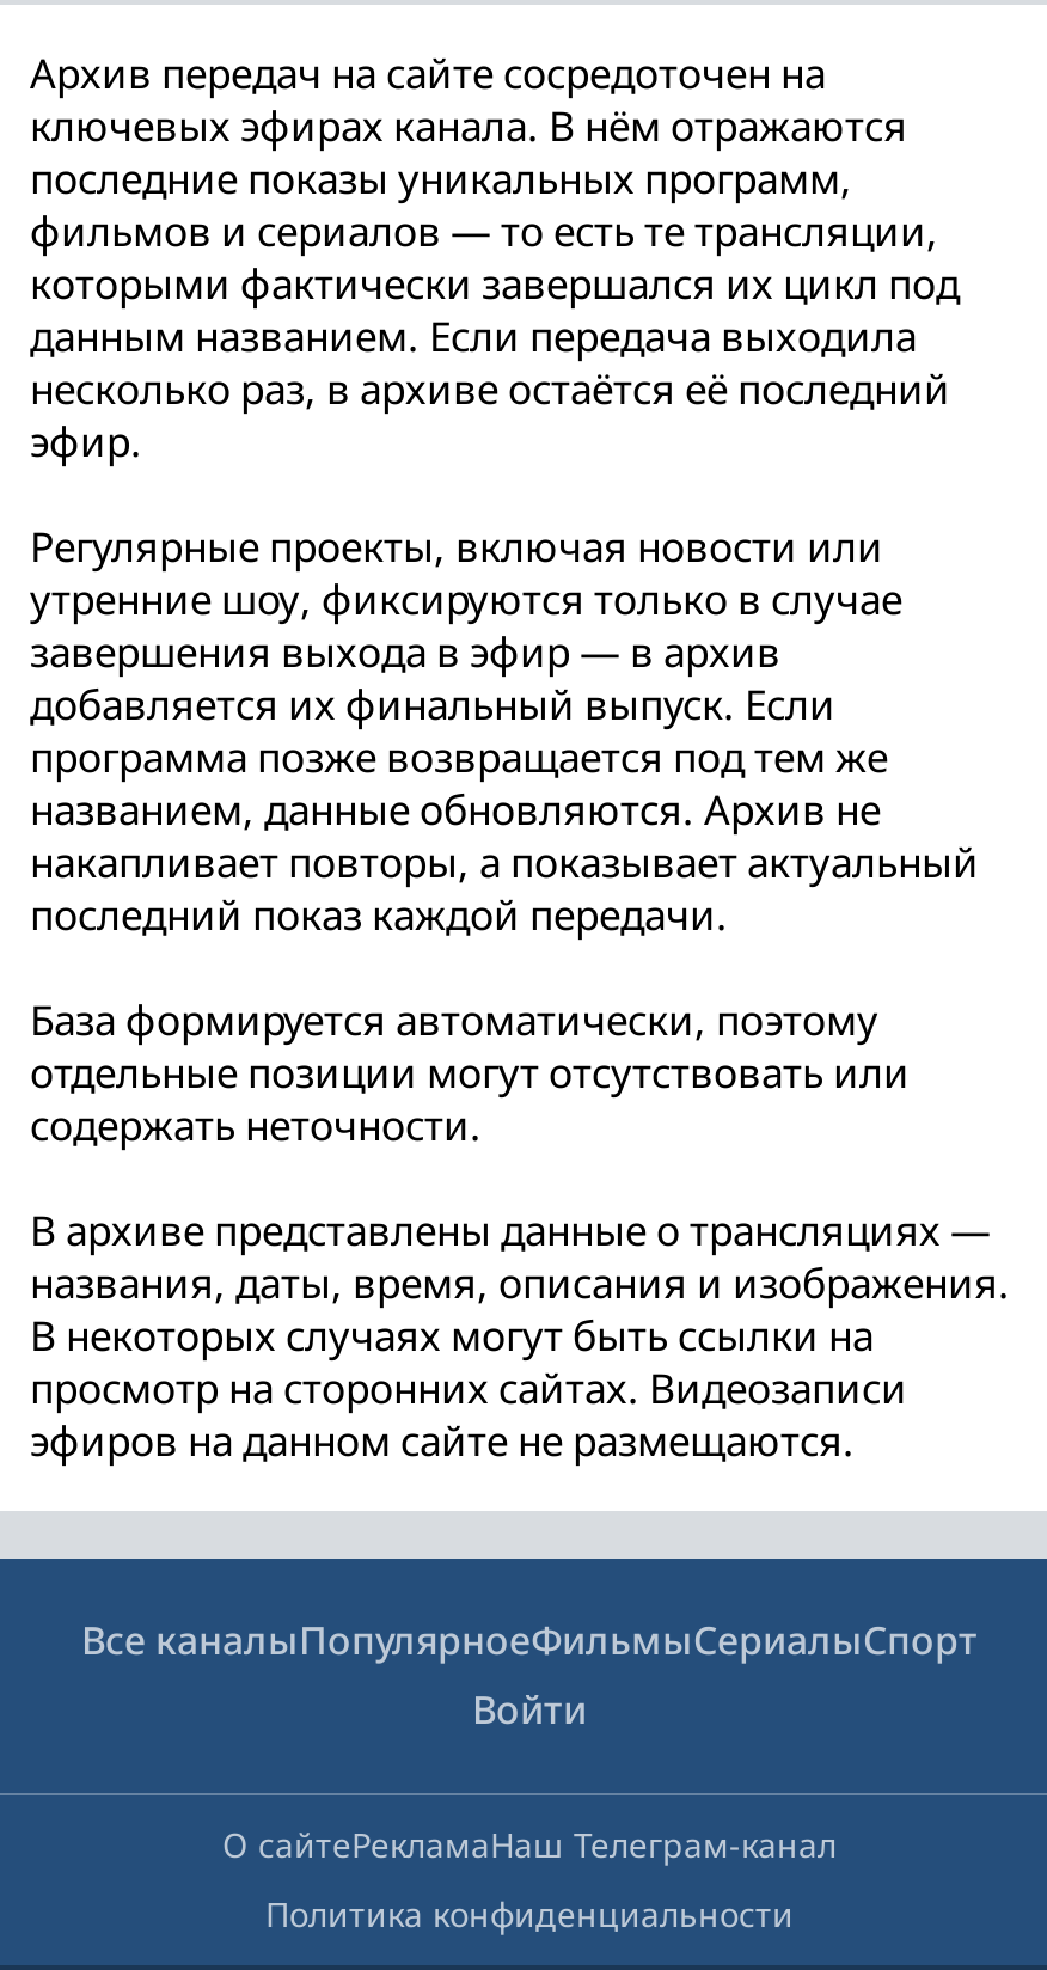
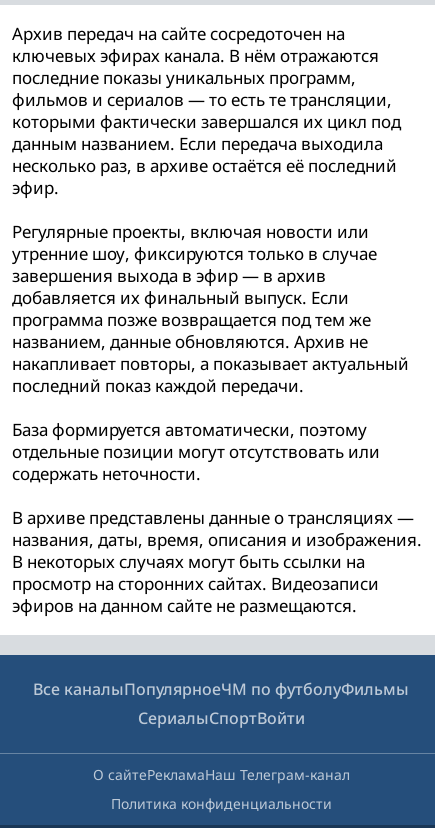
[81,1614,978,1736] Все каналыПопулярноеФильмыСериалыСпорт | Войти -> [33,678,409,729] Все каналыПопулярноеЧМ по футболуФильмы | СериалыСпортВойти

